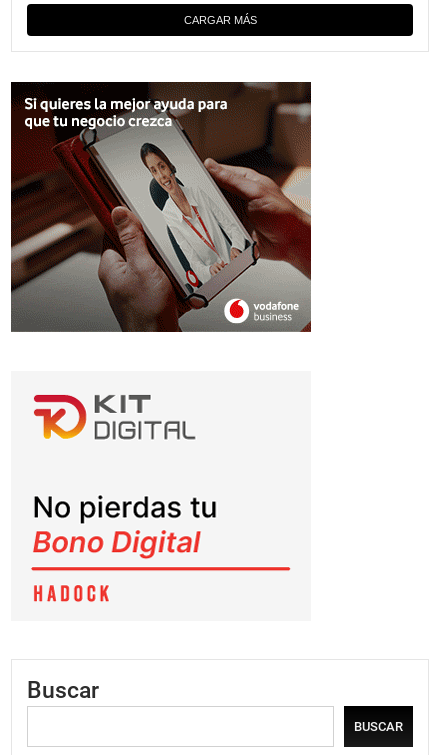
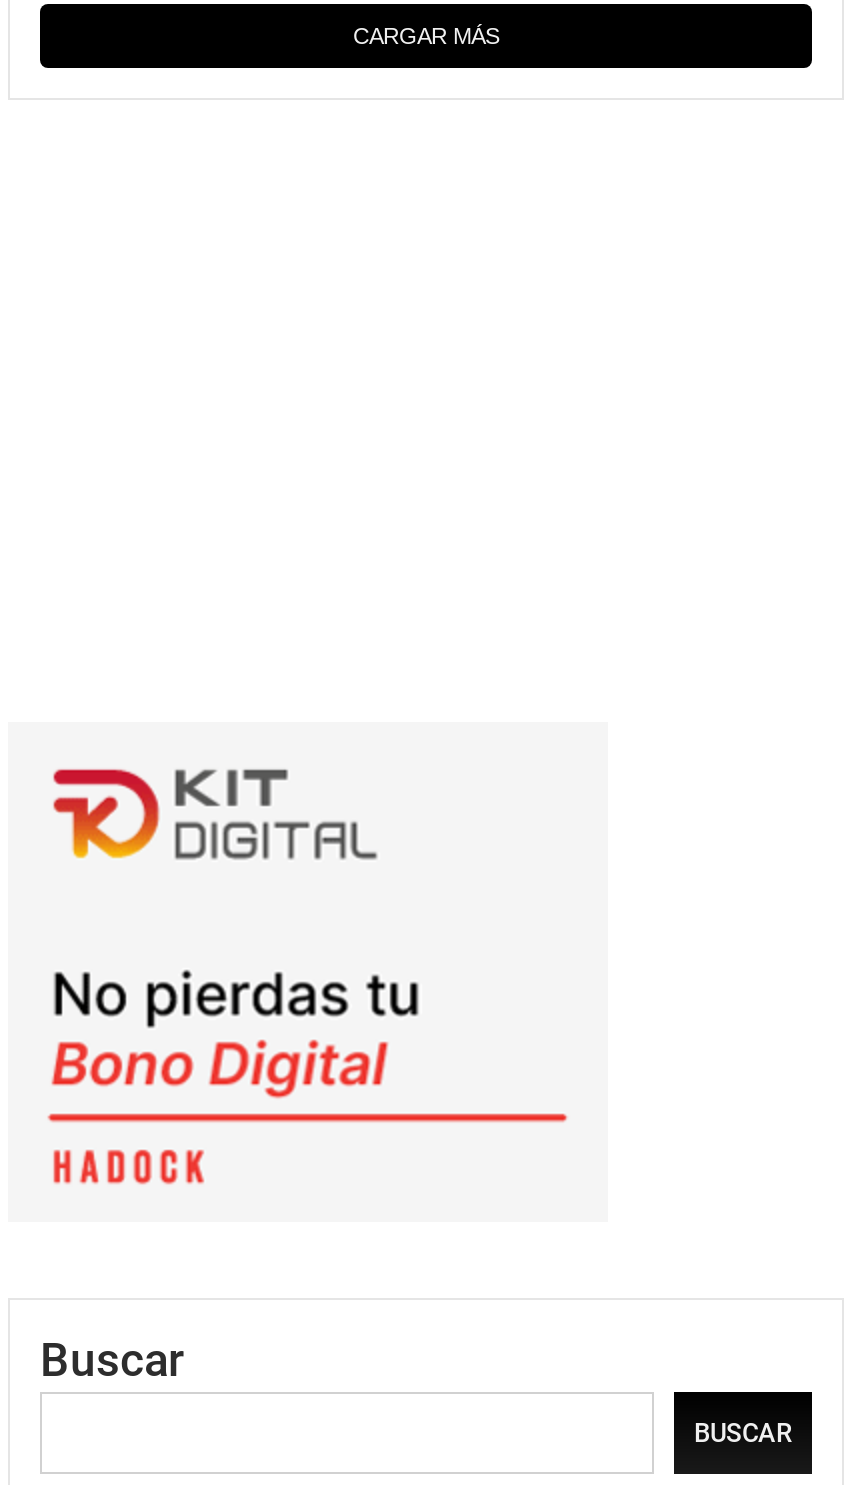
[10,81,312,333] [image] -> none

